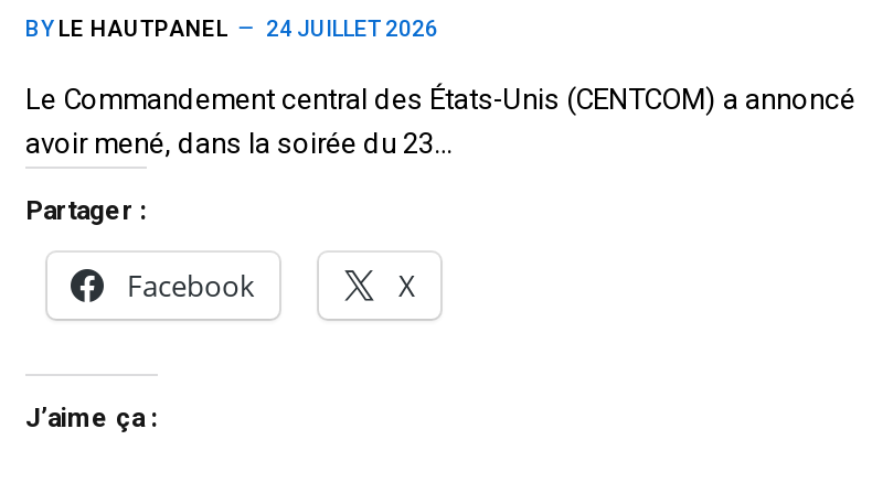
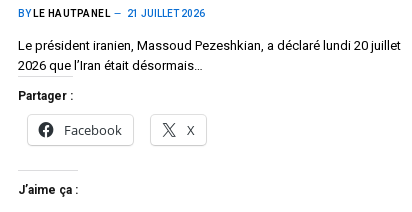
[25,16,438,40] BY LE HAUTPANEL 24 JUILLET 2026 -> [18,8,205,19] BY LE HAUTPANEL 21 JUILLET 2026
[25,82,855,159] Le Commandement central des États-Unis (CENTCOM) a annoncé | avoir mené, dans la soirée du 23… -> [18,38,401,73] Le président iranien, Massoud Pezeshkian, a déclaré lundi 20 juillet | 2026 que l’Iran était désormais…

